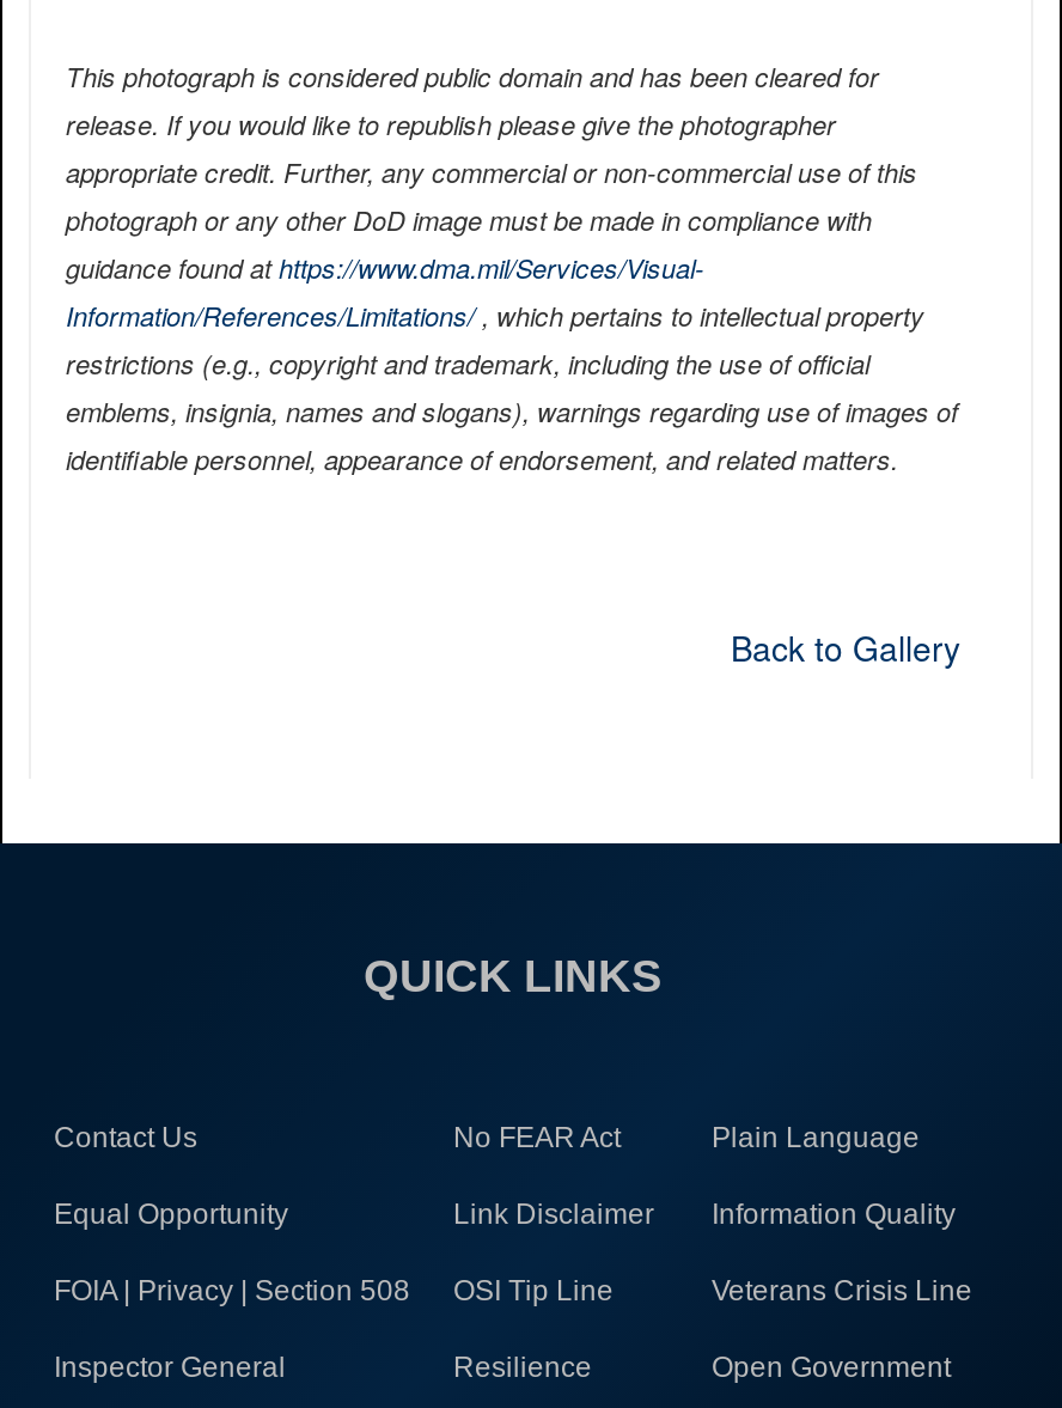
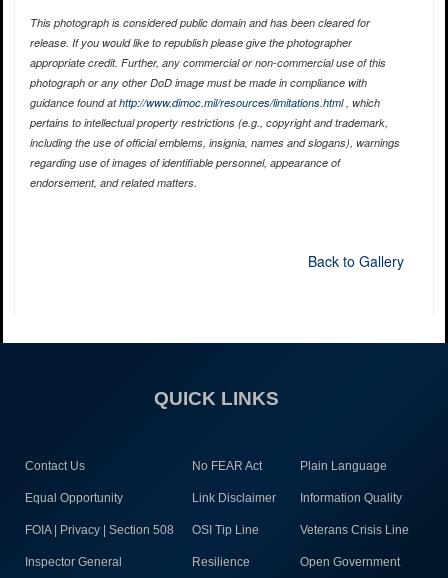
[66,251,958,478] guidance found athttps://www.dma.mil/Services/Visual- | Information/References/Limitations/, which pertains to intellectual property | restrictions (e.g., copyright and trademark, including the use of official | emblems, insignia, names and slogans), warnings regarding use of images of | identifiable personnel, appearance of endorsement, and related matters. -> [29,95,399,190] guidance found athttp://www.dimoc.mil/resources/limitations.html, which | pertains to intellectual property restrictions (e.g., copyright and trademark, | including the use of official emblems, insignia, names and slogans), warnings | regarding use of images of identifiable personnel, appearance of | endorsement, and related matters.

